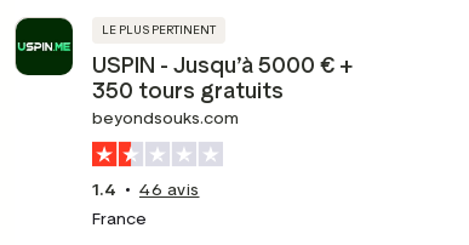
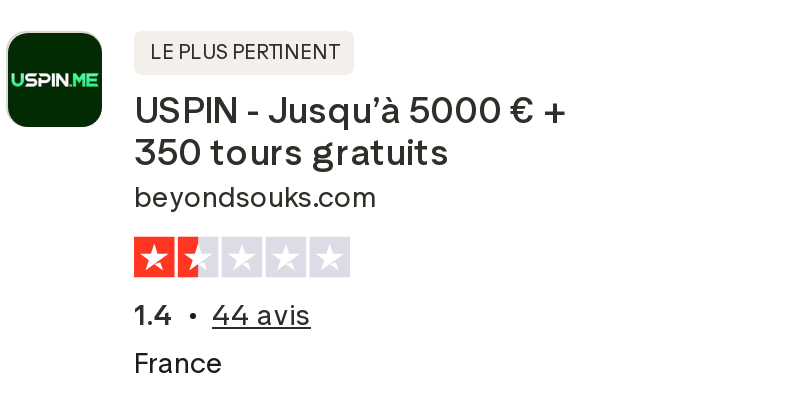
[92,180,199,200] 1.4 46 avis -> [134,299,311,333] 1.4 44 avis

